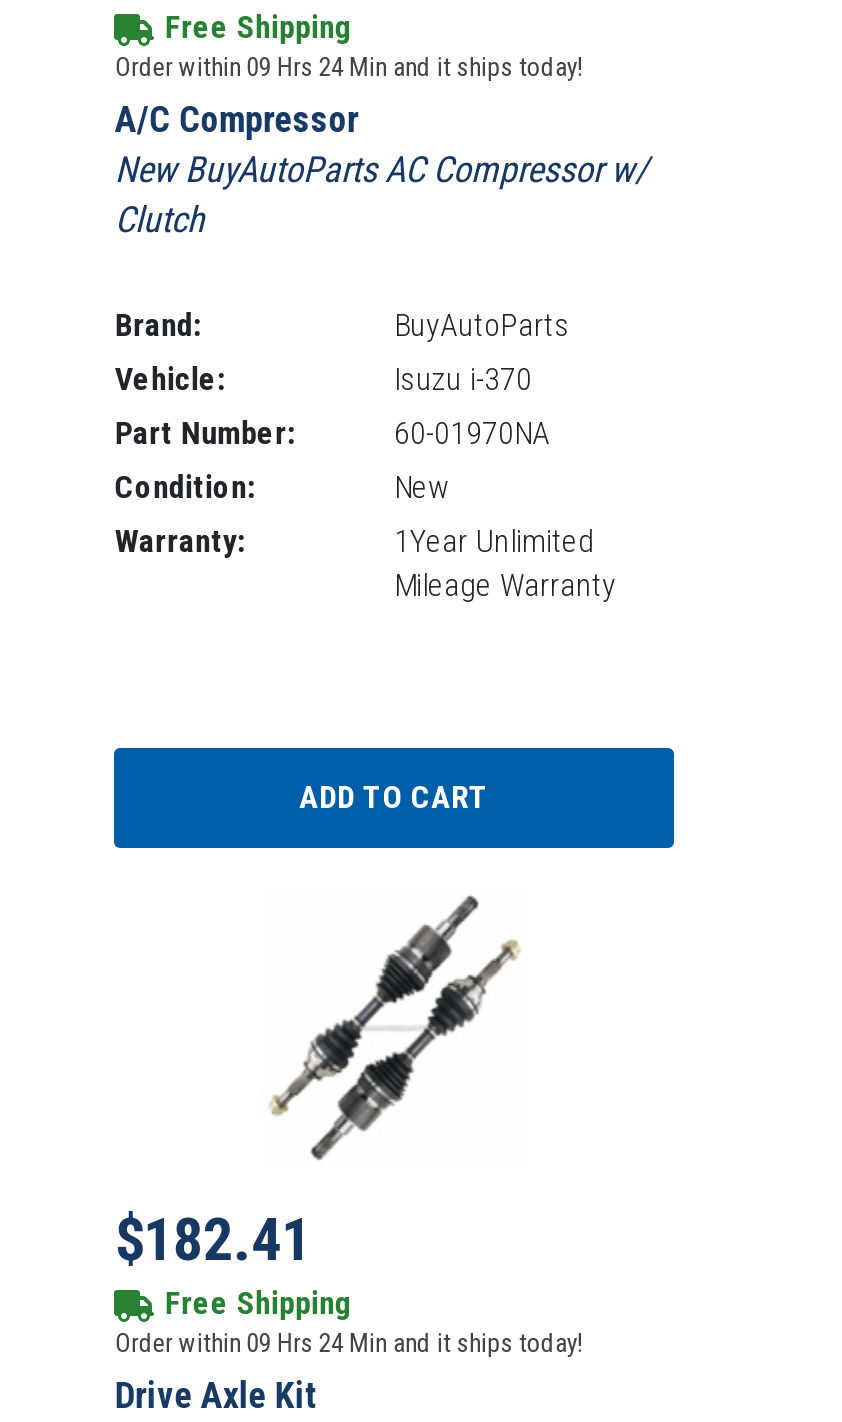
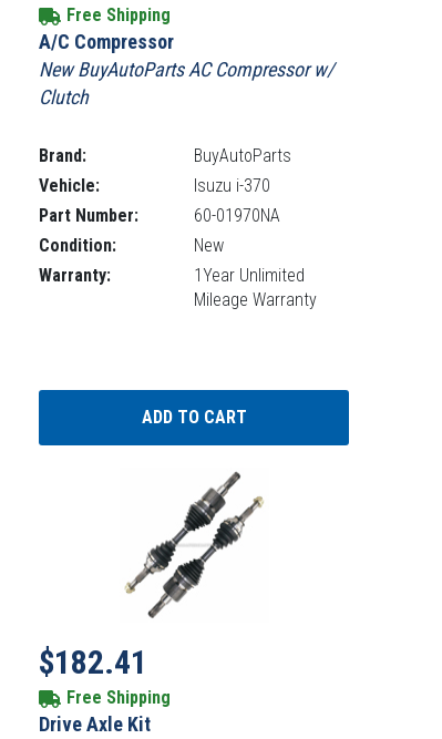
[115,52,583,82] Order within 09 Hrs 24 Min and it ships today! -> none
[115,1328,583,1358] Order within 09 Hrs 24 Min and it ships today! -> none

